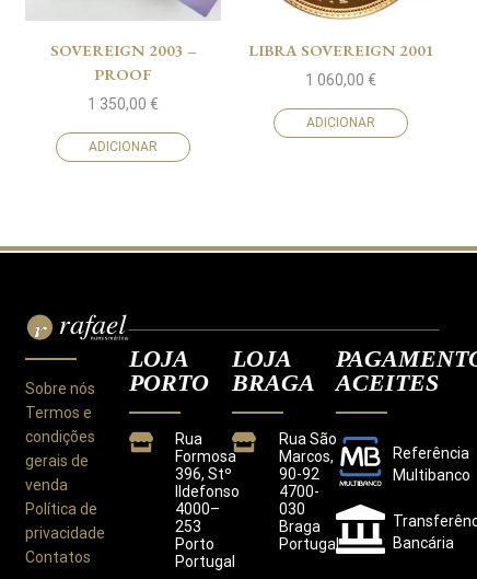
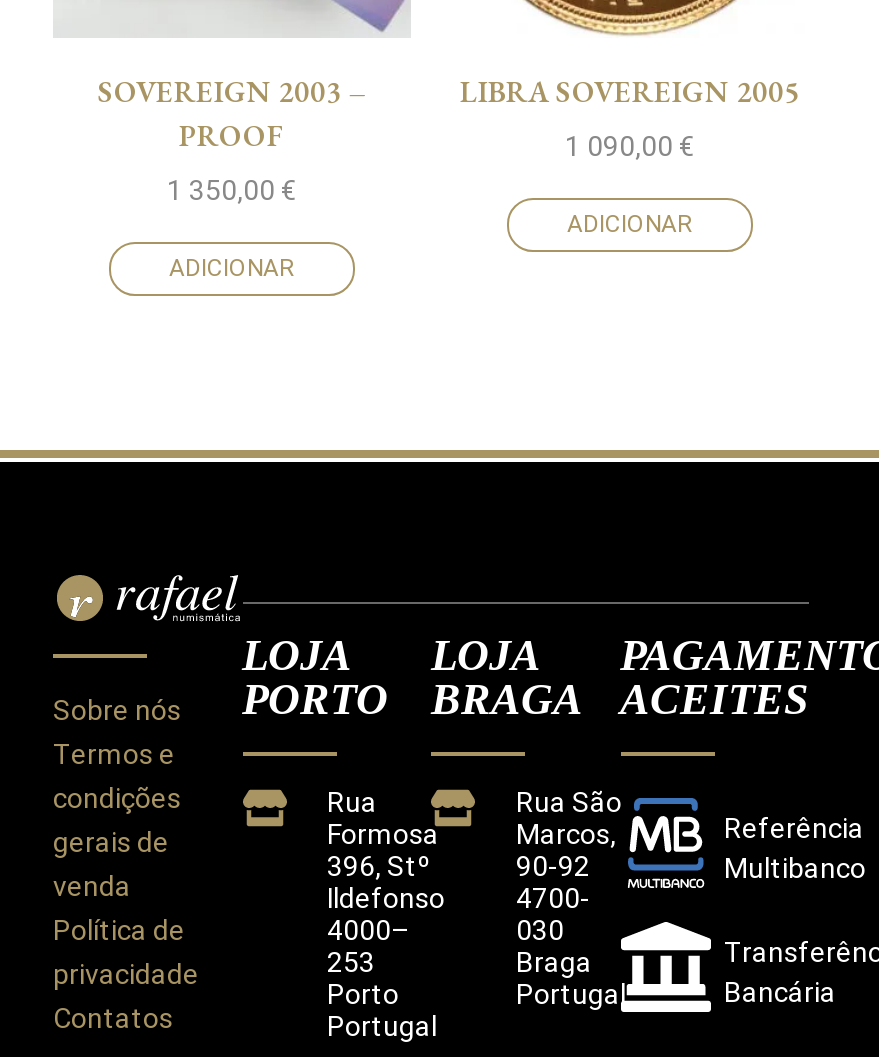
[248,40,434,61] LIBRA SOVEREIGN 2001 -> [460,73,800,111] LIBRA SOVEREIGN 2005
[305,72,376,89] 1 060,00 € -> [565,131,695,163] 1 090,00 €

